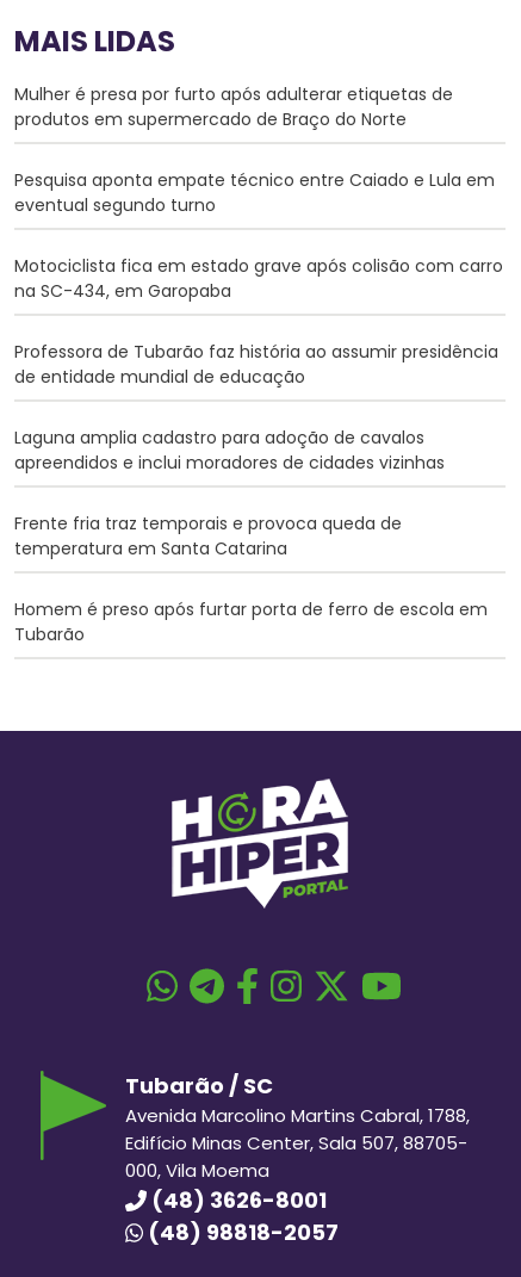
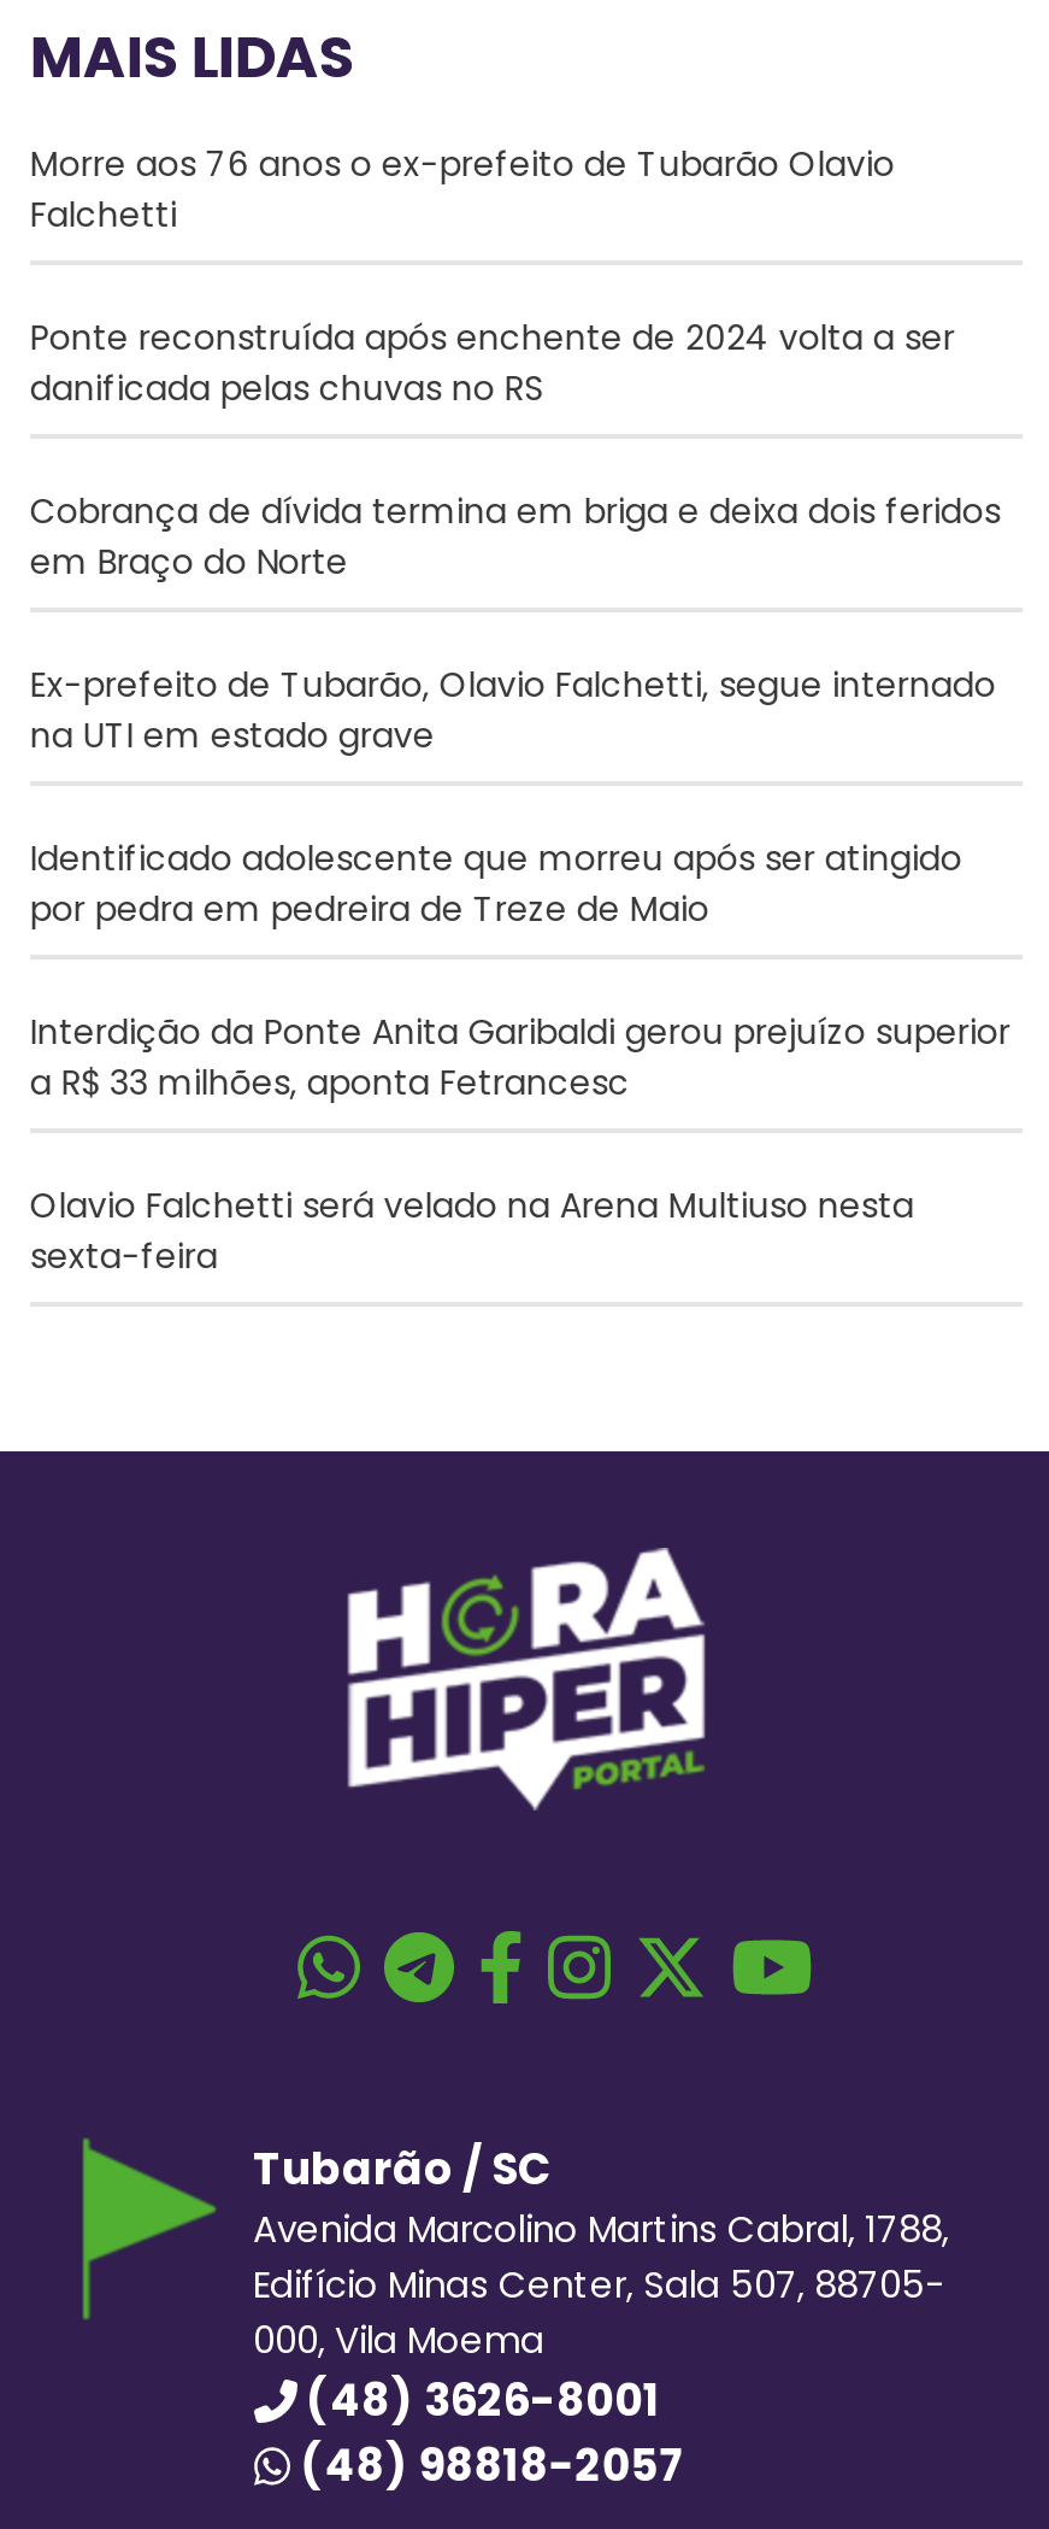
[14,83,453,132] Mulher é presa por furto após adulterar etiquetas de | produtos em supermercado de Braço do Norte -> [30,141,895,240] Morre aos 76 anos o ex-prefeito de Tubarão Olavio | Falchetti
[14,169,495,218] Pesquisa aponta empate técnico entre Caiado e Lula em | eventual segundo turno -> [30,315,955,413] Ponte reconstruída após enchente de 2024 volta a ser | danificada pelas chuvas no RS
[14,255,503,303] Motociclista fica em estado grave após colisão com carro | na SC-434, em Garopaba -> [30,488,1001,587] Cobrança de dívida termina em briga e deixa dois feridos | em Braço do Norte
[14,340,498,389] Professora de Tubarão faz história ao assumir presidência | de entidade mundial de educação -> [30,662,996,761] Ex-prefeito de Tubarão, Olavio Falchetti, segue internado | na UTI em estado grave
[14,426,445,475] Laguna amplia cadastro para adoção de cavalos | apreendidos e inclui moradores de cidades vizinhas -> [30,835,962,934] Identificado adolescente que morreu após ser atingido | por pedra em pedreira de Treze de Maio
[14,512,402,561] Frente fria traz temporais e provoca queda de | temperatura em Santa Catarina -> [30,1009,1010,1108] Interdição da Ponte Anita Garibaldi gerou prejuízo superior | a R$ 33 milhões, aponta Fetrancesc
[14,598,487,647] Homem é preso após furtar porta de ferro de escola em | Tubarão -> [30,1183,914,1281] Olavio Falchetti será velado na Arena Multiuso nesta | sexta-feira

